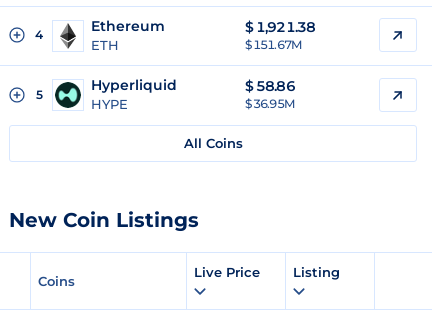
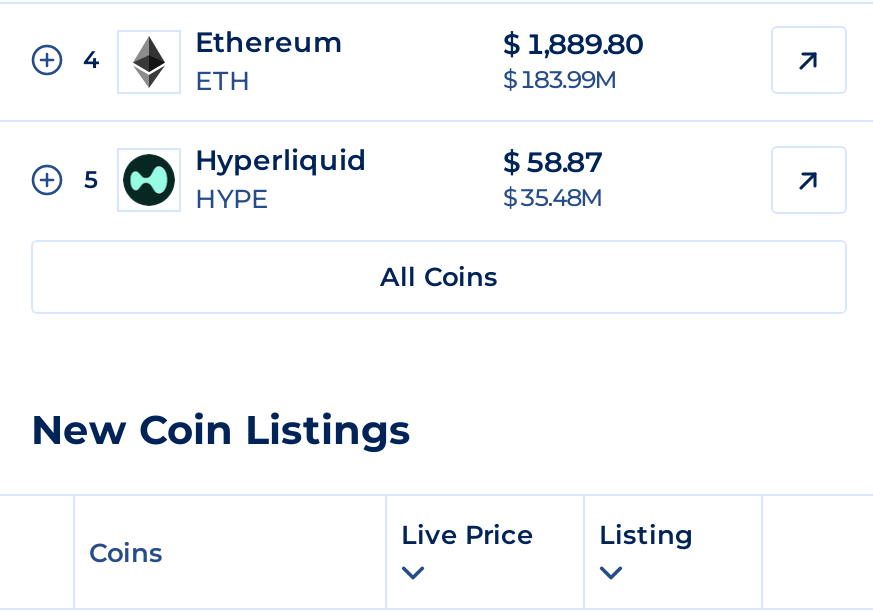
[245,18,315,52] $1,921.38 | $ 151.67M -> [503,26,643,94] $1,889.80 | $ 183.99M
[245,77,295,111] $58.86 | $ 36.95M -> [503,144,602,212] $58.87 | $ 35.48M

